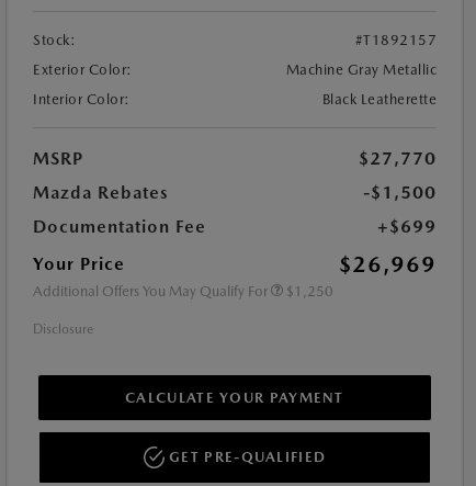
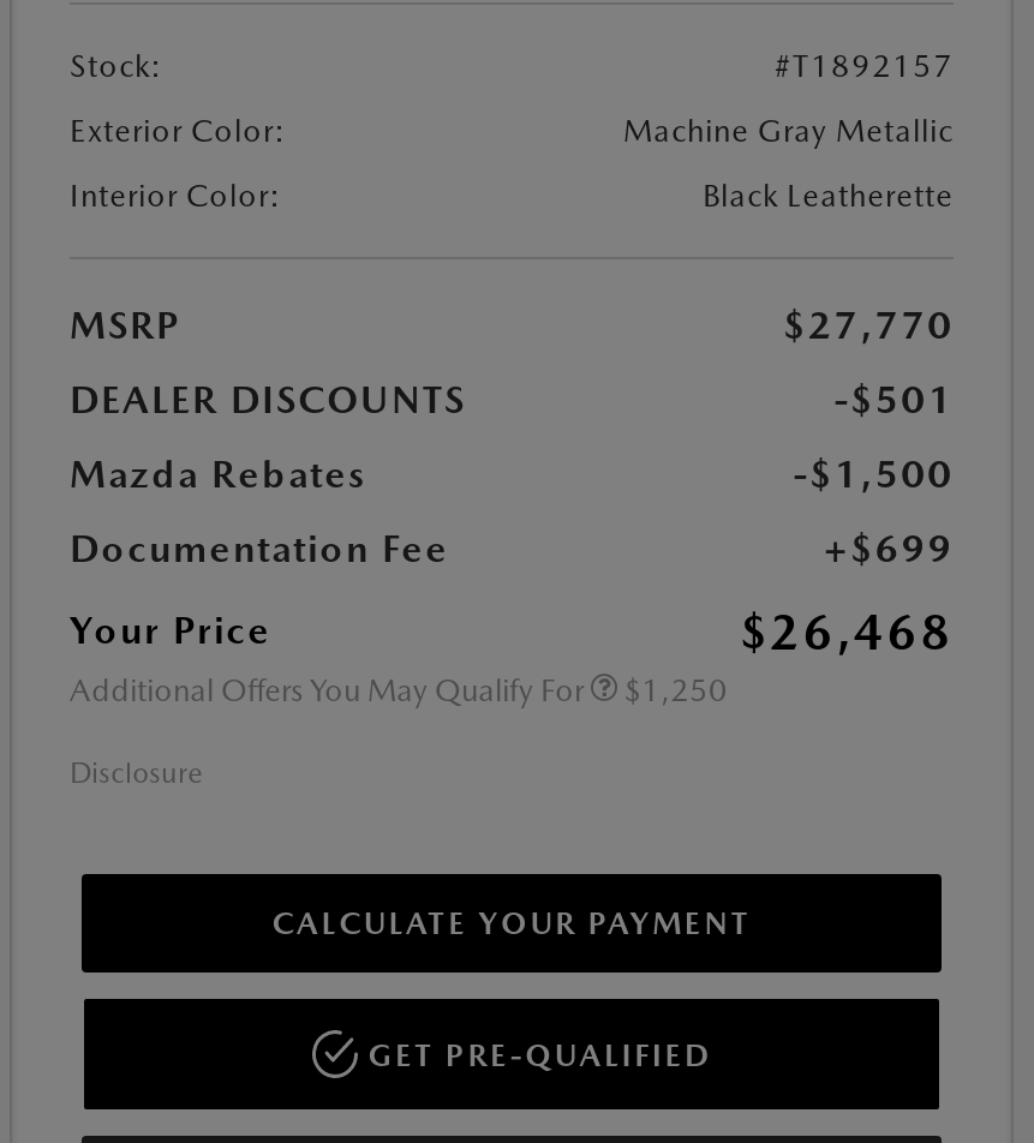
none -> [70,377,954,423] DEALER DISCOUNTS | -$501
[339,251,437,278] $26,969 -> [740,603,954,661] $26,468

